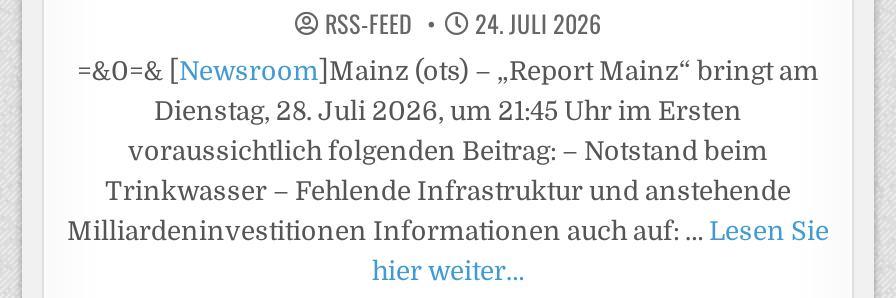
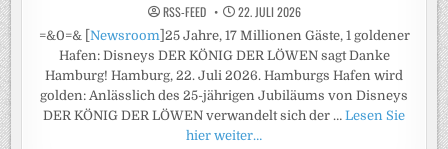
[325,7,601,41] RSS-FEED 24. JULI 2026 -> [162,3,300,20] RSS-FEED 22. JULI 2026
[67,57,829,247] =&0=& [Newsroom]Mainz (ots) – „Report Mainz“ bringt am | Dienstag, 28. Juli 2026, um 21:45 Uhr im Ersten | voraussichtlich folgenden Beitrag: – Notstand beim | Trinkwasser – Fehlende Infrastruktur und anstehende | Milliardeninvestitionen Informationen auch auf: … Lesen Sie -> [38,28,409,123] =&0=& [Newsroom]25 Jahre, 17 Millionen Gäste, 1 goldener | Hafen: Disneys DER KÖNIG DER LÖWEN sagt Danke | Hamburg! Hamburg, 22. Juli 2026. Hamburgs Hafen wird | golden: Anlässlich des 25-jährigen Jubiläums von Disneys | DER KÖNIG DER LÖWEN verwandelt sich der … Lesen Sie

